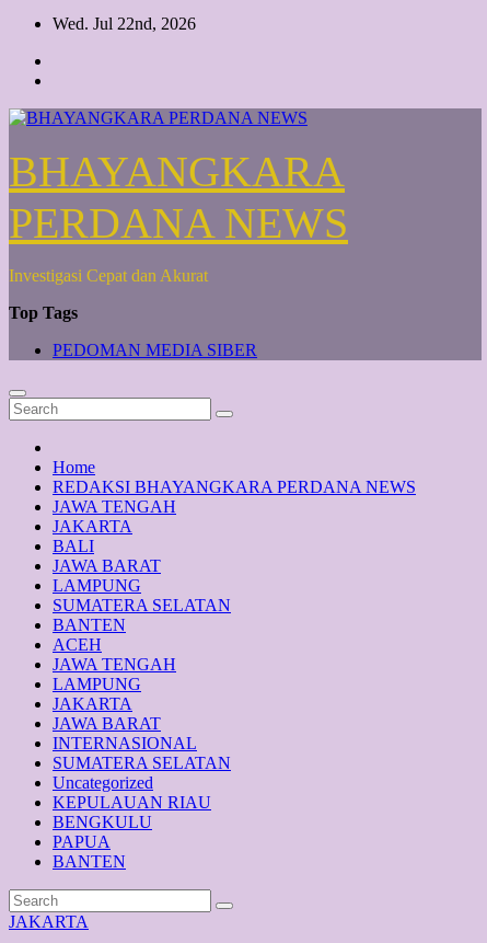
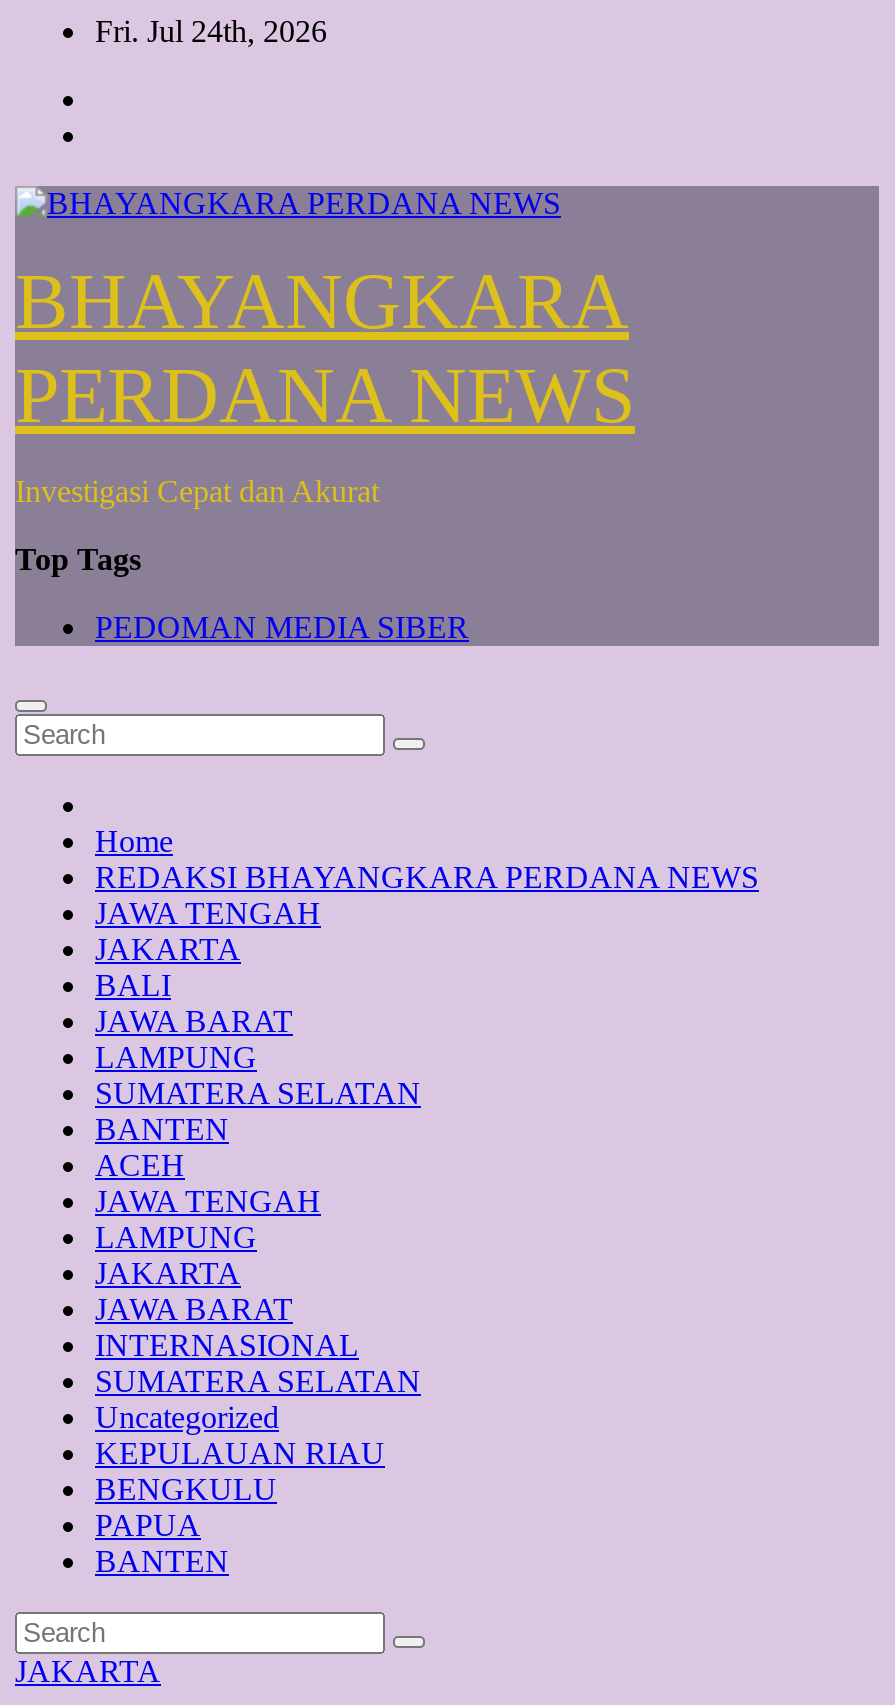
[53,14,196,33] Wed. Jul 22nd, 2026 -> [95,14,327,48] Fri. Jul 24th, 2026

